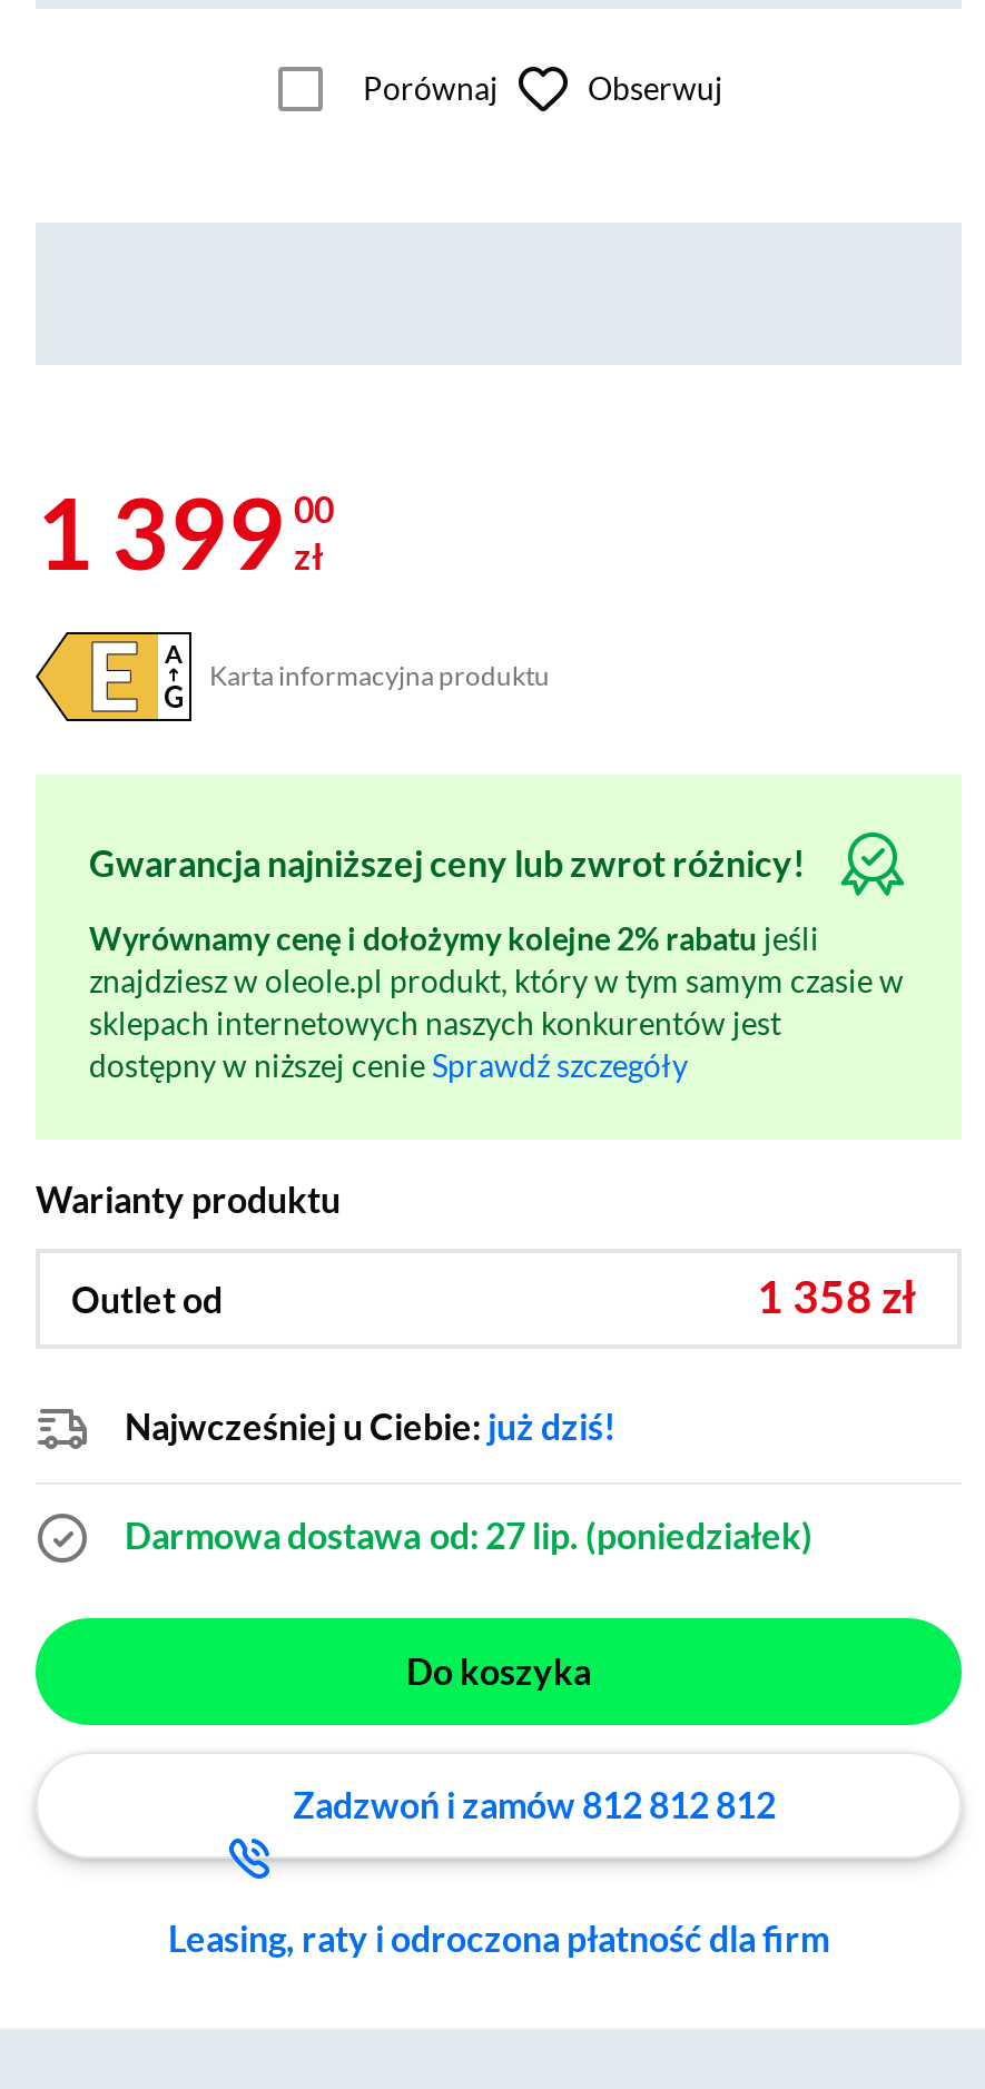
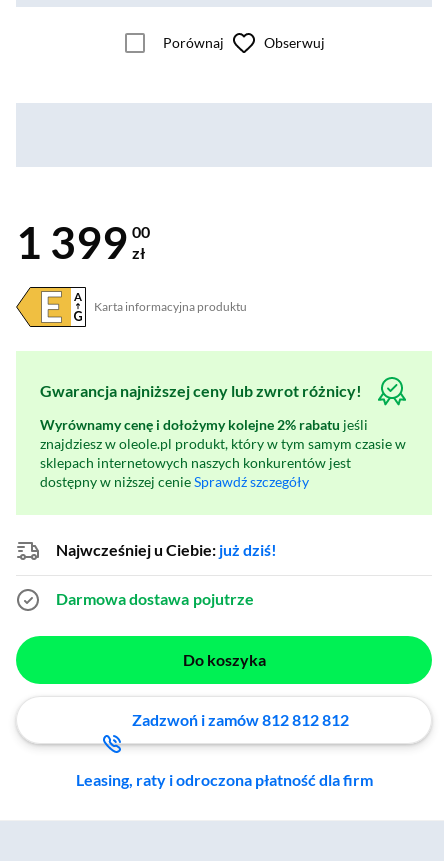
[36,1177,917,1322] Warianty produktu | Outlet od | 1 358 zł -> none
[125,1513,812,1555] Darmowa dostawa od: 27 lip. (poniedziałek) -> [56,589,254,608] Darmowa dostawa pojutrze

